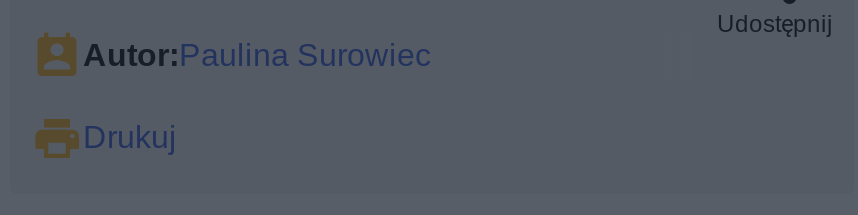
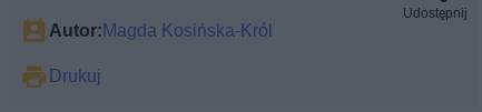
[83,36,431,74] Autor:Paulina Surowiec -> [49,20,273,41] Autor:Magda Kosińska-Król

